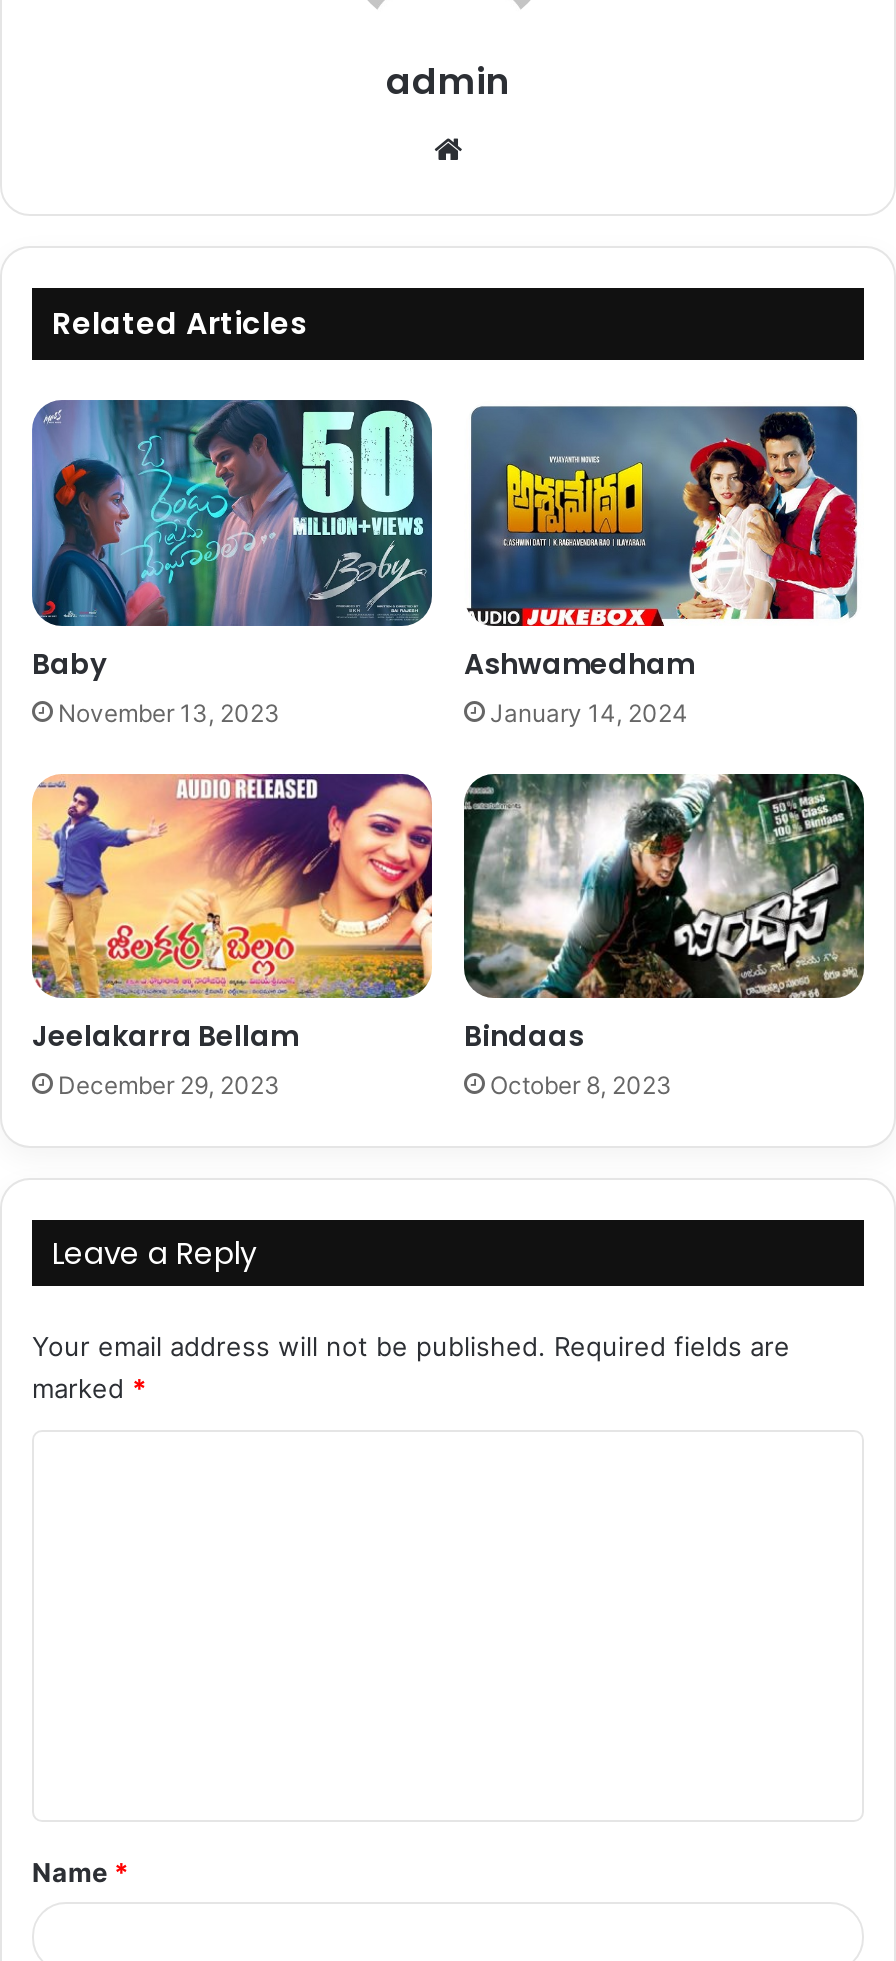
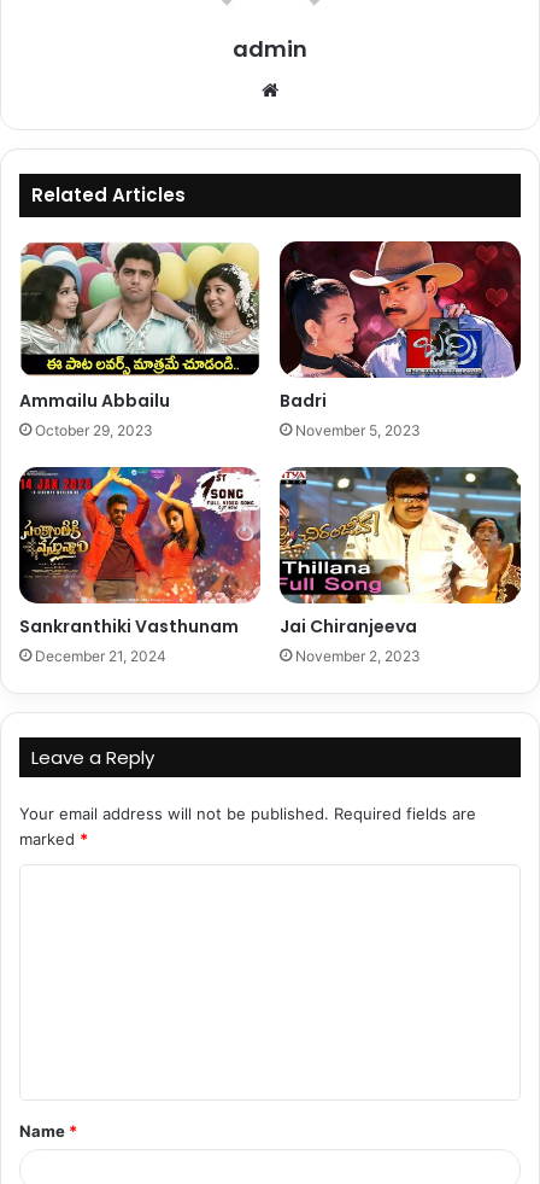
[30,398,434,727] [image] | Baby | November 13, 2023 -> [19,241,260,440] [image] | Ammailu Abbailu | October 29, 2023
[464,400,864,727] [image] | Ashwamedham | January 14, 2024 -> [278,240,522,440] [image] | Badri | November 5, 2023
[30,772,434,1101] [image] | Jeelakarra Bellam | December 29, 2023 -> [18,466,262,665] [image] | Sankranthiki Vasthunam | December 21, 2024
[462,772,866,1101] [image] | Bindaas | October 8, 2023 -> [278,466,522,665] [image] | Jai Chiranjeeva | November 2, 2023

